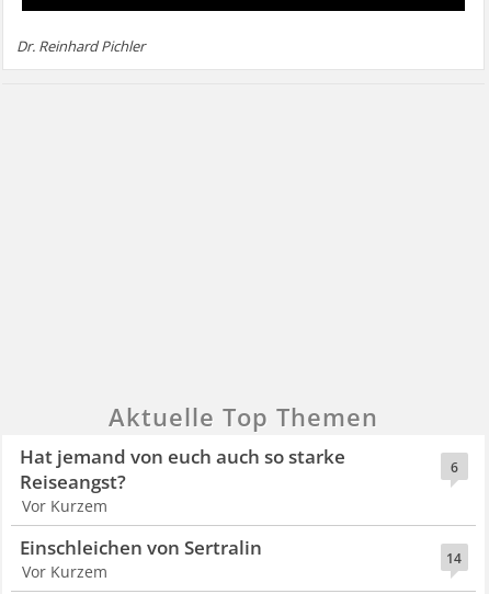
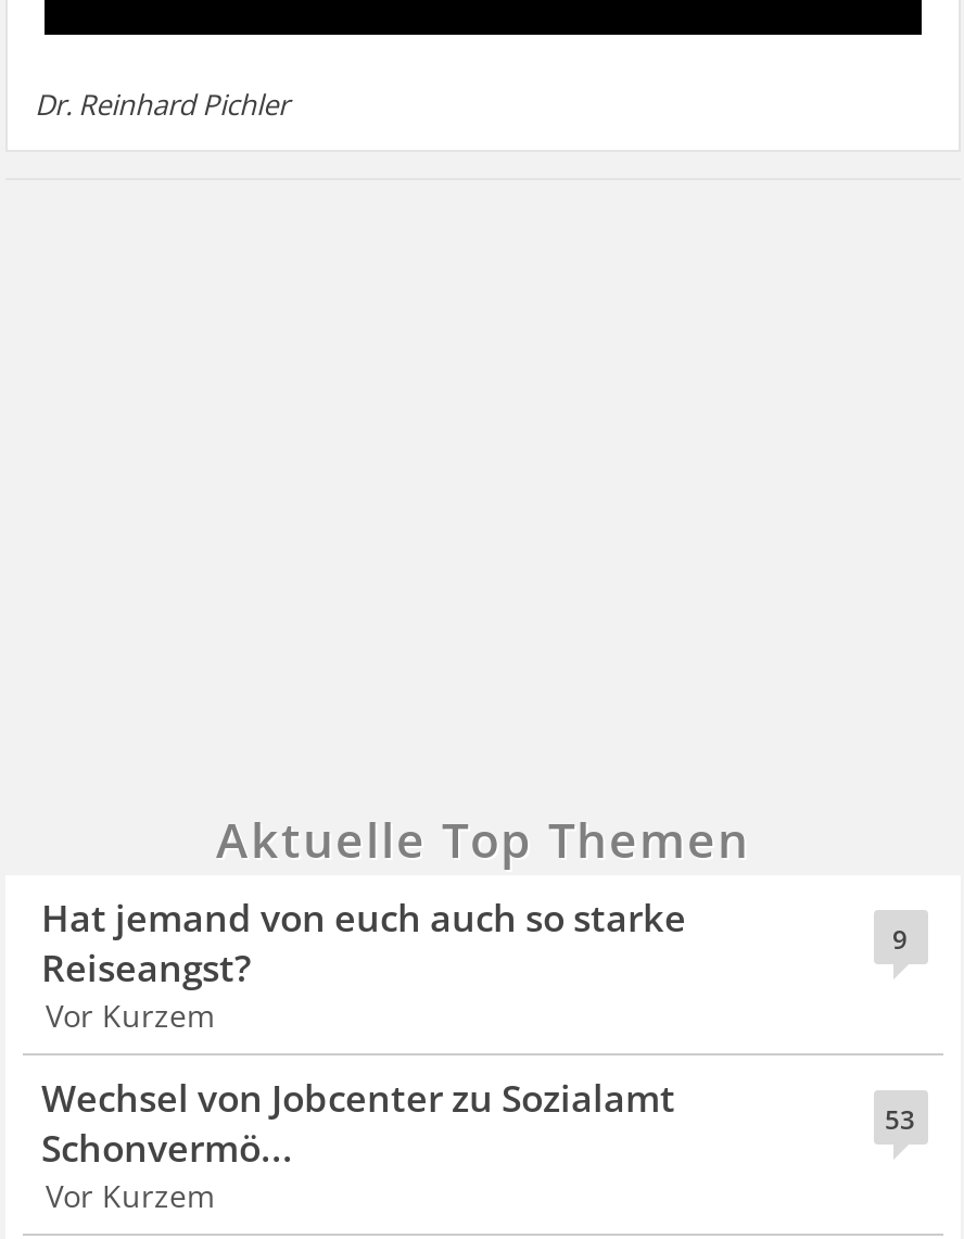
[450,458,458,476] 6 -> [892,920,908,957] 9
[20,534,462,567] 14 | Einschleichen von Sertralin -> [41,1072,915,1172] 53 | Wechsel von Jobcenter zu Sozialamt | Schonvermö...

